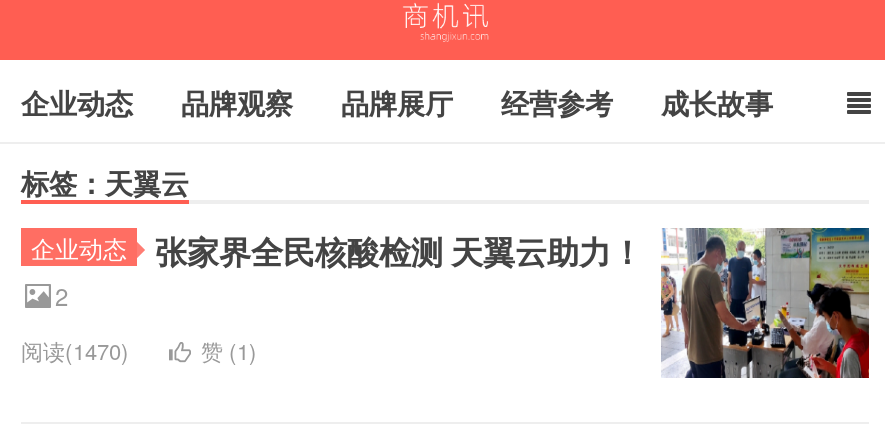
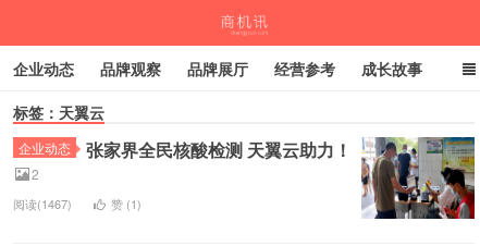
[21,334,129,366] 阅读(1470) -> [13,195,72,212] 阅读(1467)

